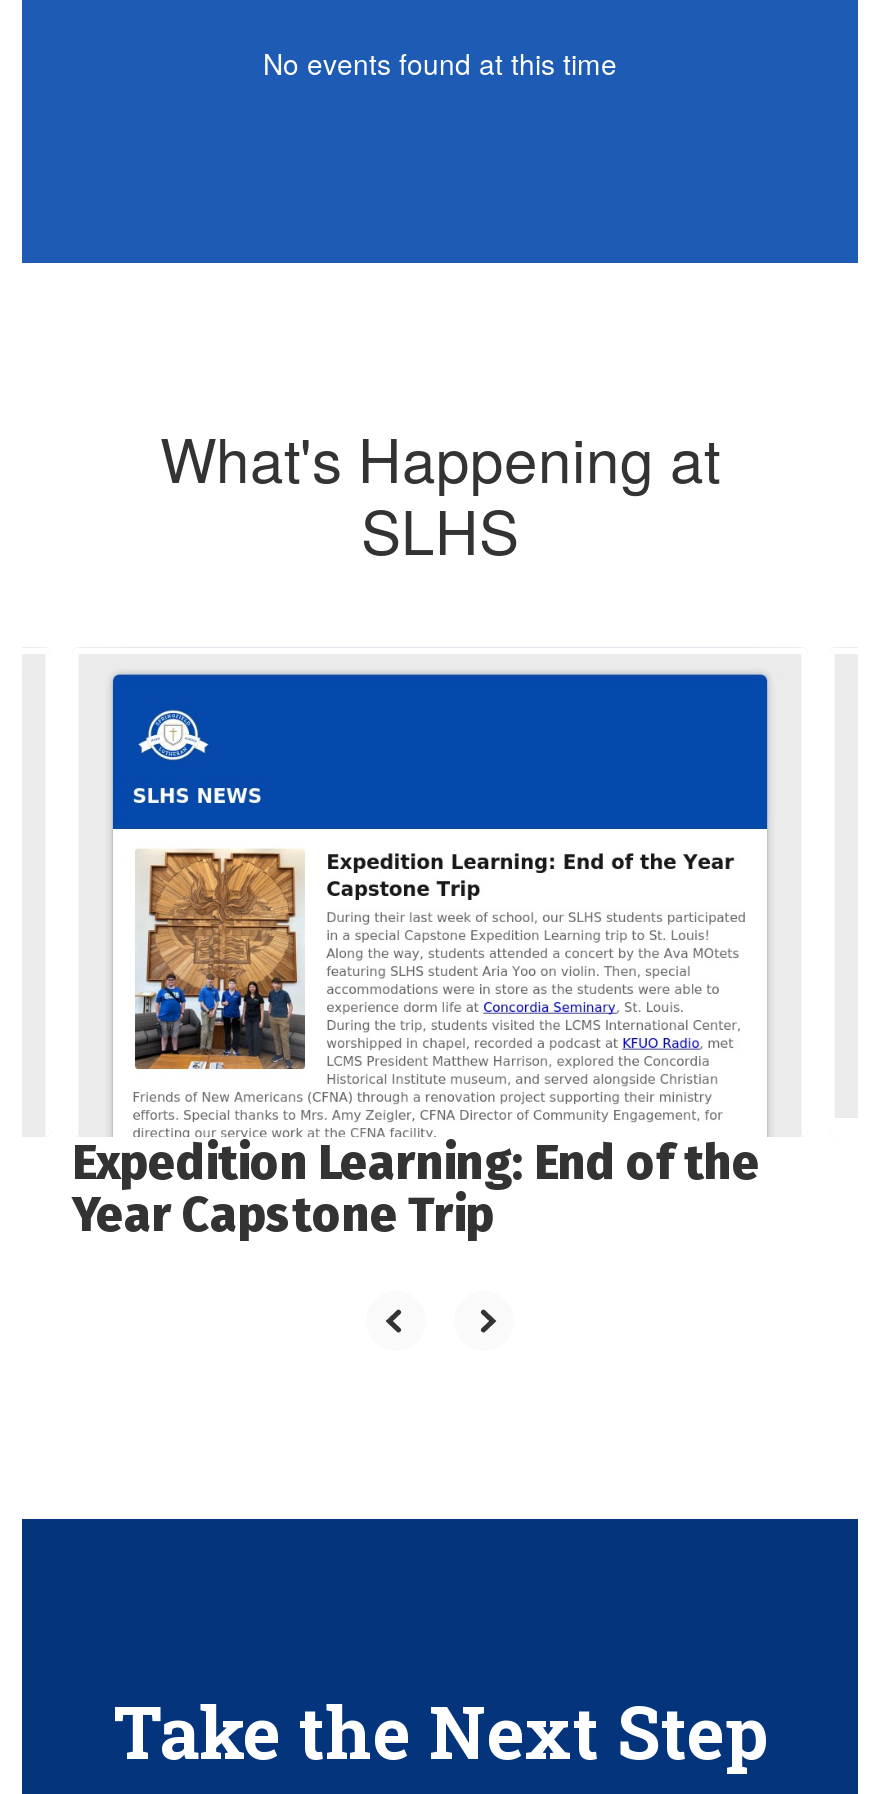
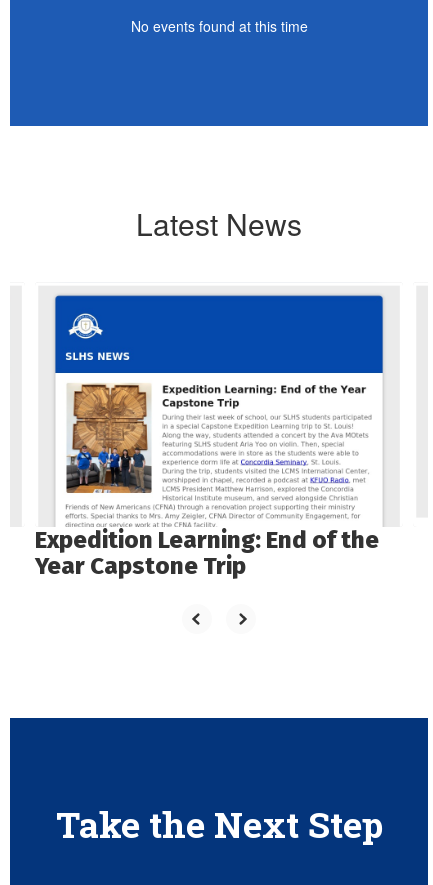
[160,415,720,573] What's Happening at | SLHS -> [136,202,302,245] Latest News

